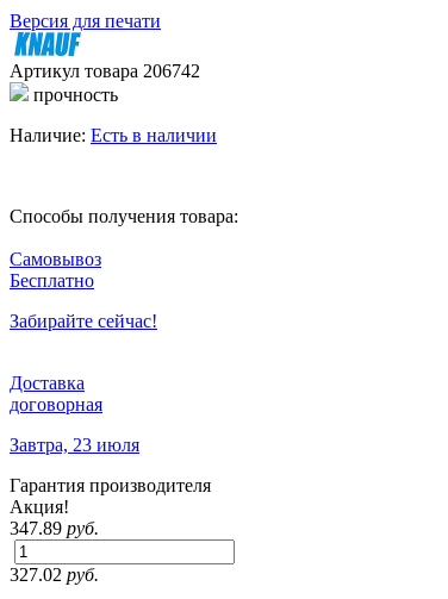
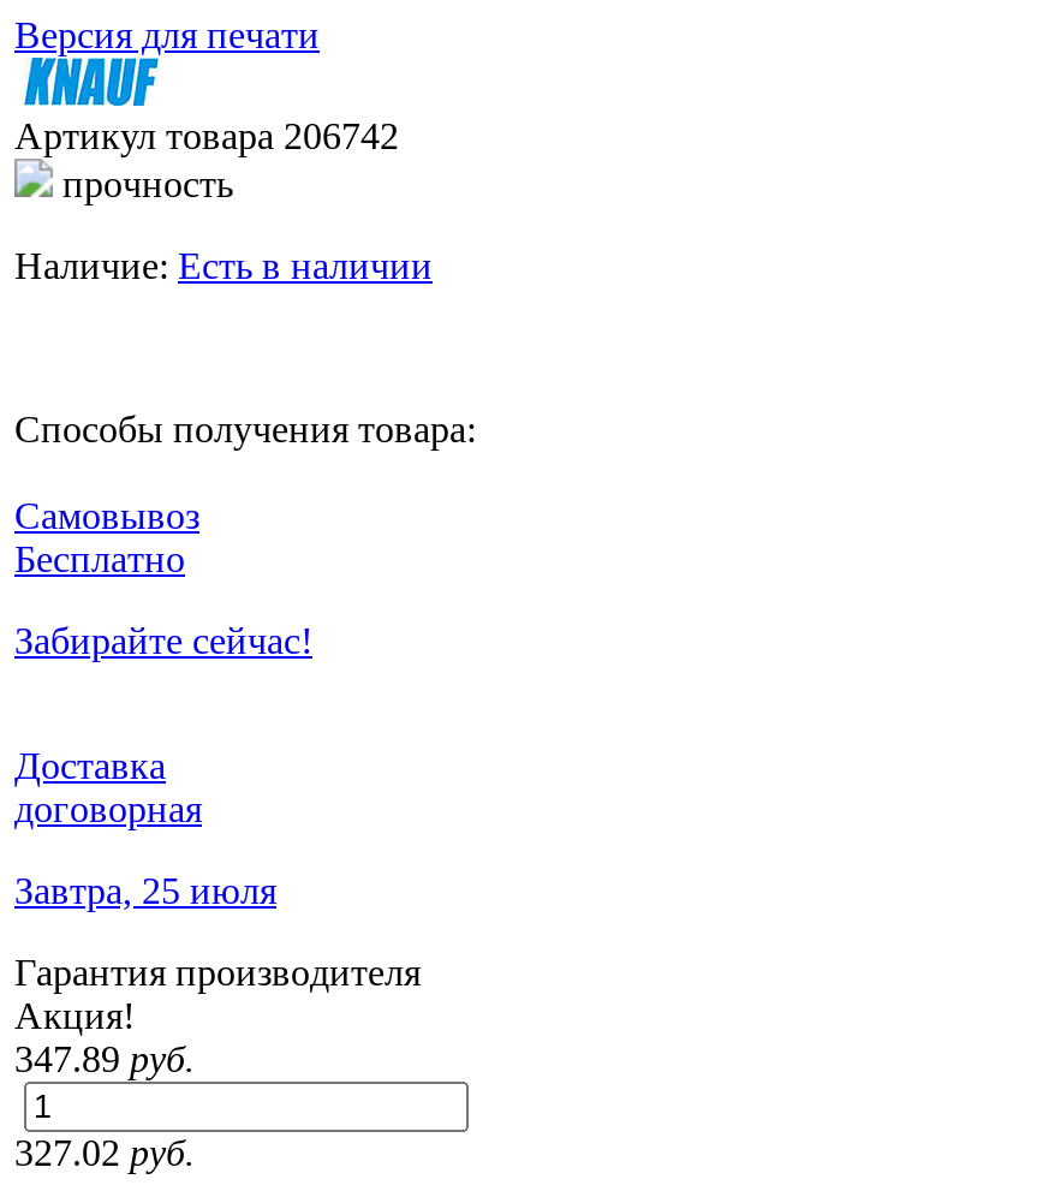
[10,434,139,455] Завтра, 23 июля -> [14,870,276,910] Завтра, 25 июля

